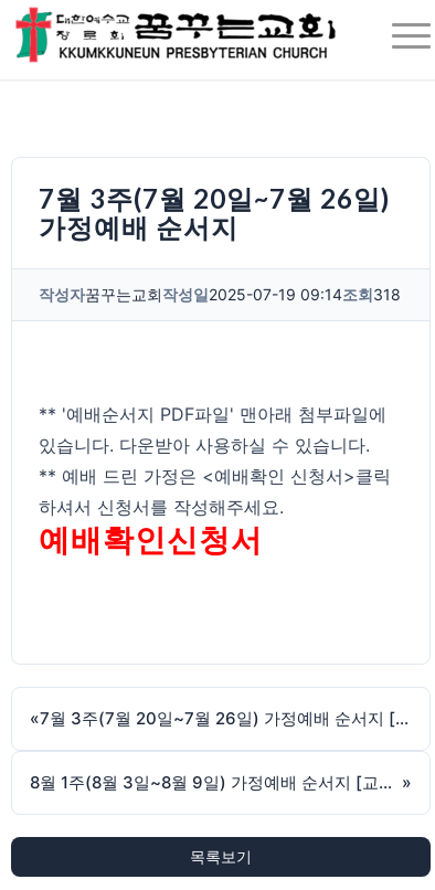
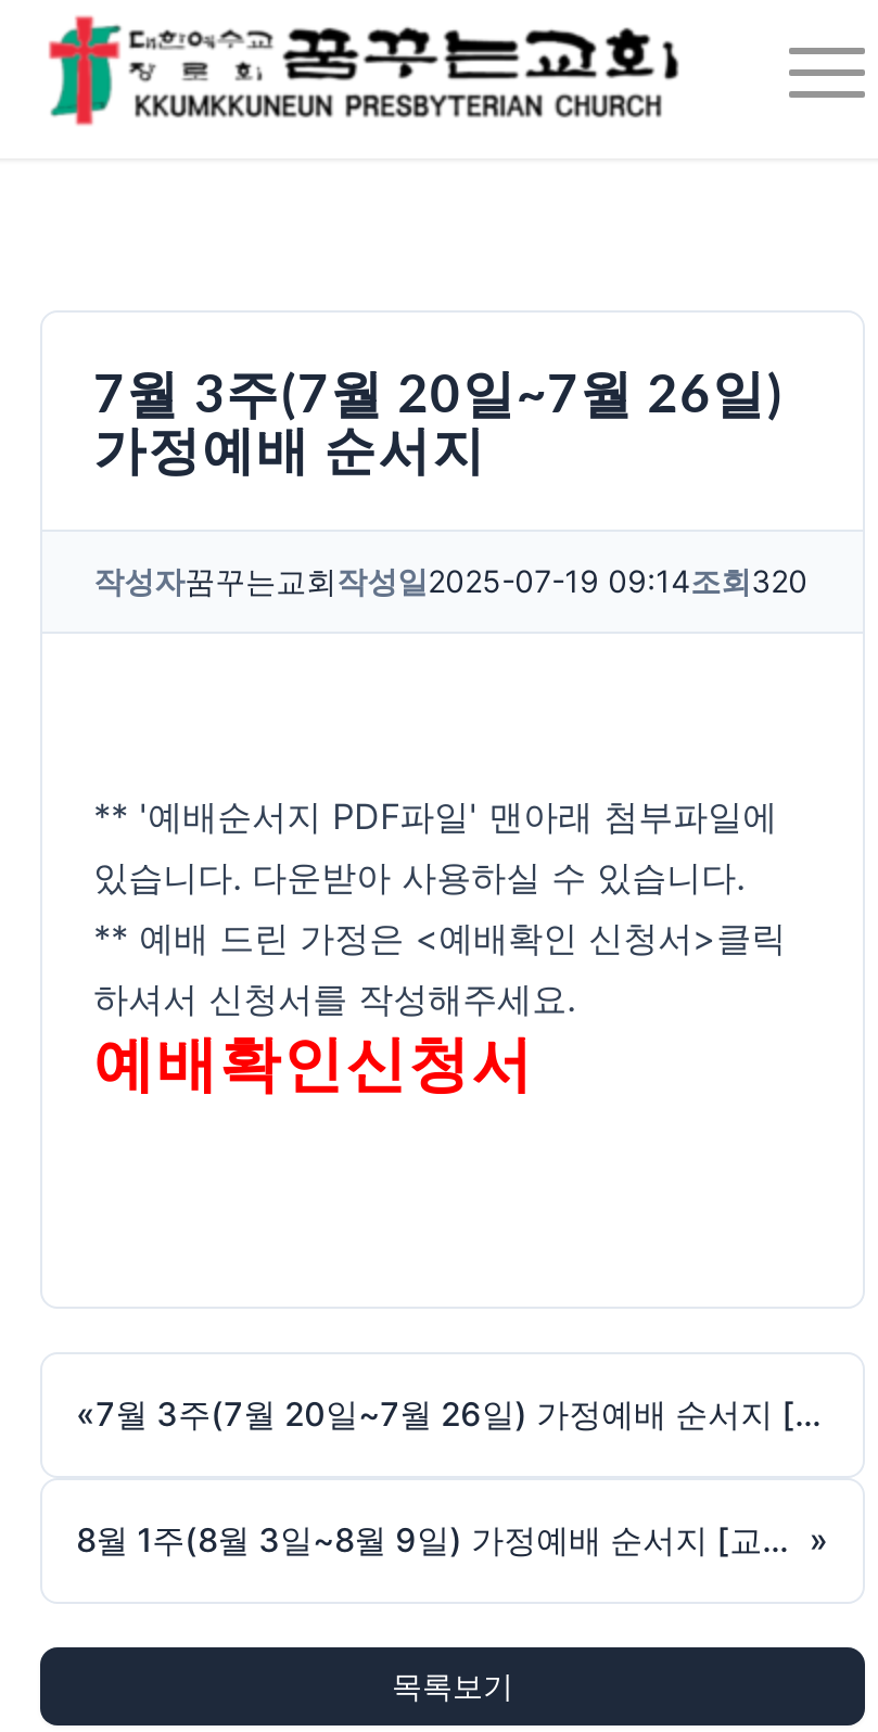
[38,285,400,304] 작성자꿈꾸는교회 작성일2025-07-19 09:14조회318 -> [94,562,808,599] 작성자꿈꾸는교회 작성일2025-07-19 09:14조회320

